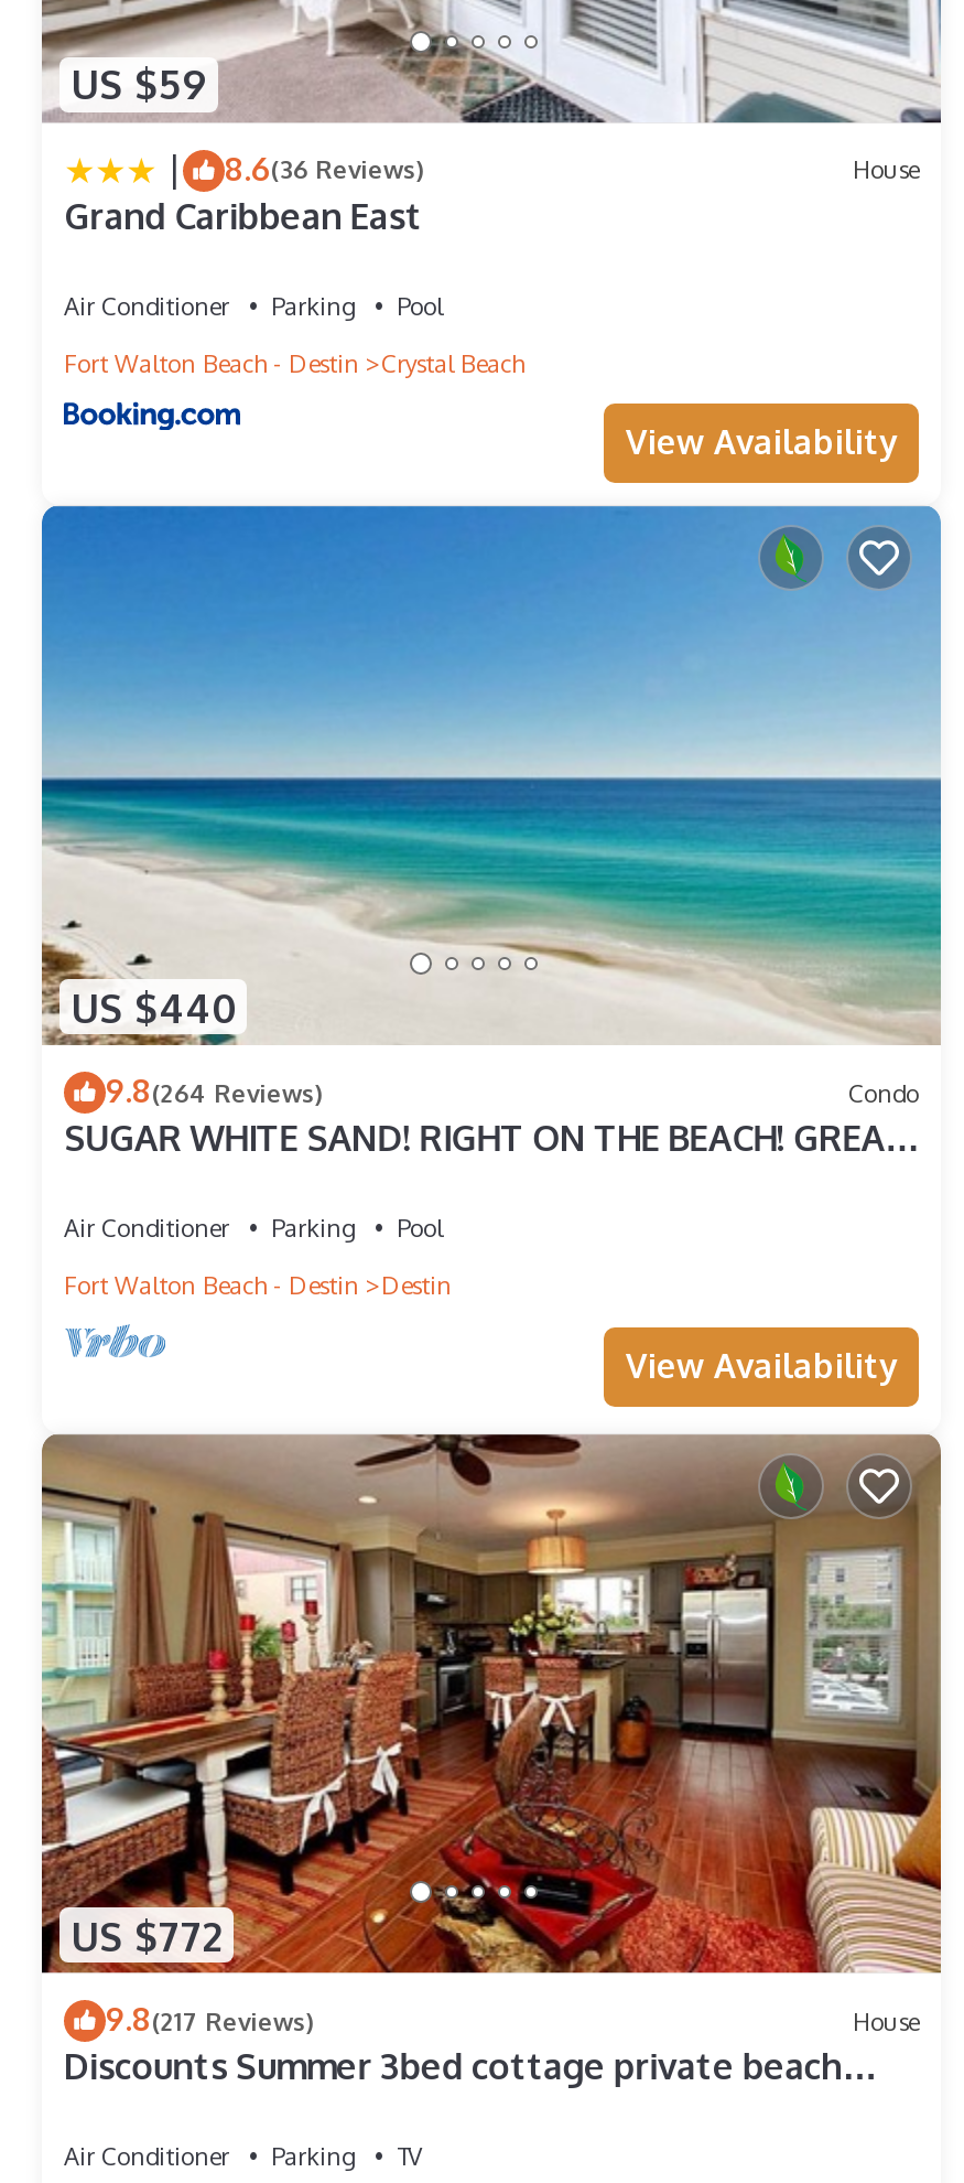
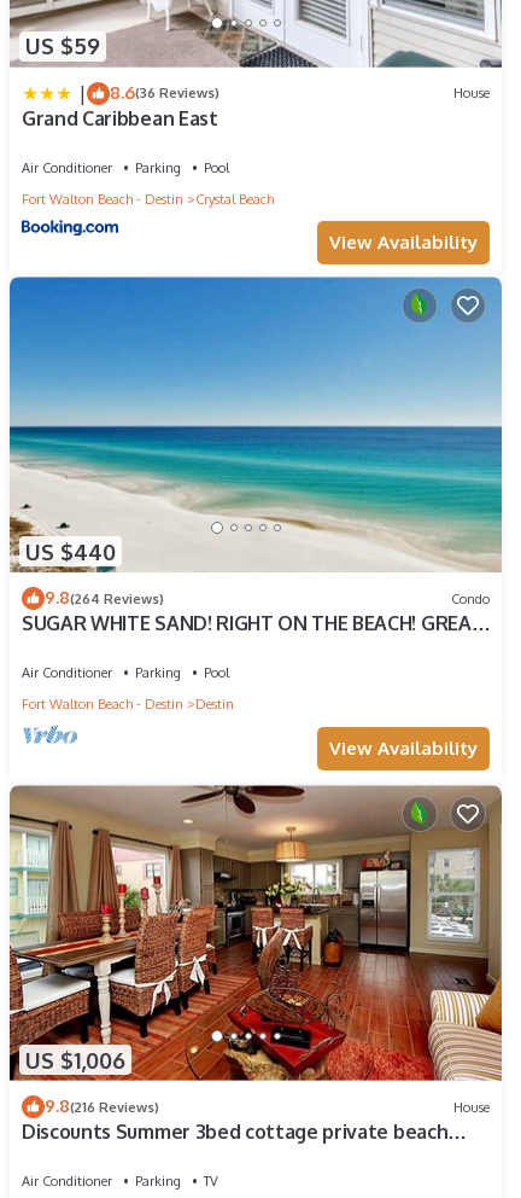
[71,1911,223,1959] US $772 -> [25,1046,125,1073] US $1,006
[106,2000,315,2037] 9.8(217 Reviews) -> [45,1095,159,1116] 9.8(216 Reviews)

